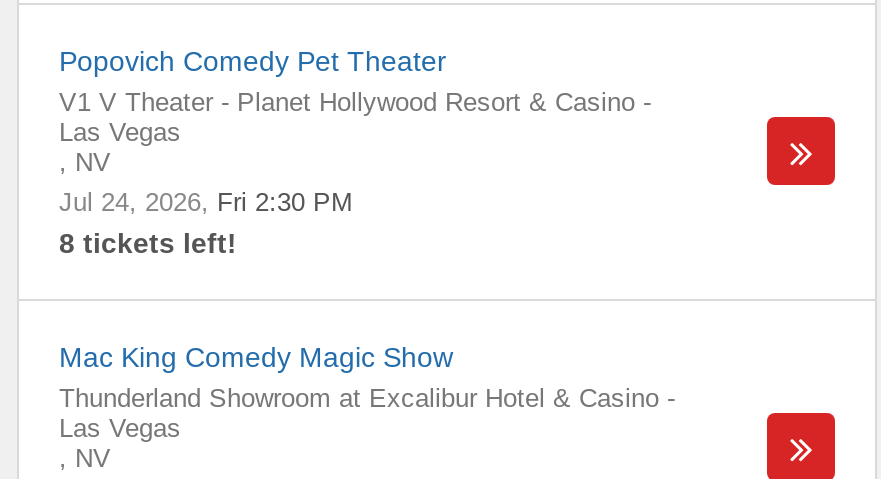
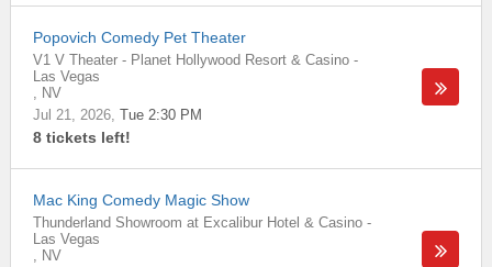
[59,187,353,217] Jul 24, 2026 Fri 2:30 PM -> [33,107,202,123] Jul 21, 2026 Tue 2:30 PM

